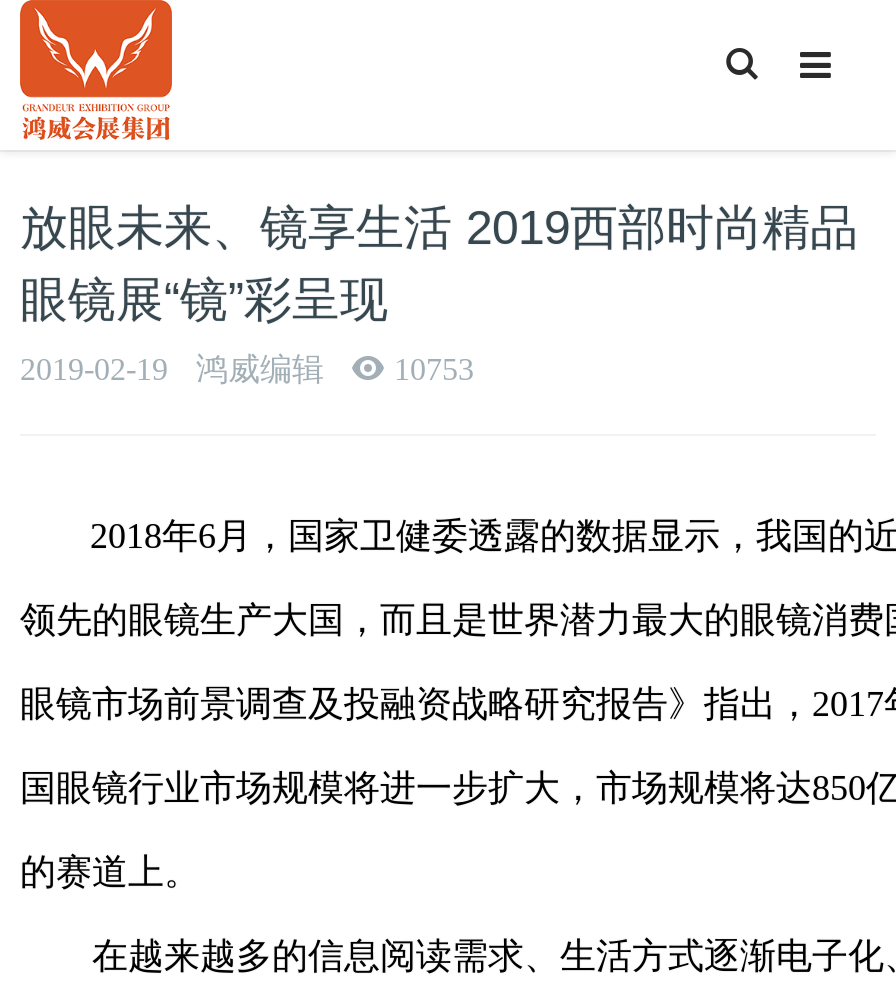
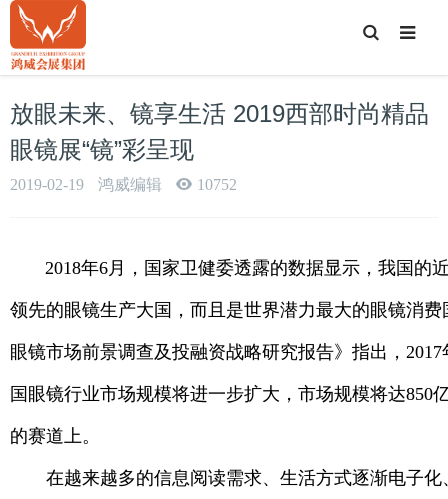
[394,352,474,386] 10753 -> [197,176,237,193] 10752

